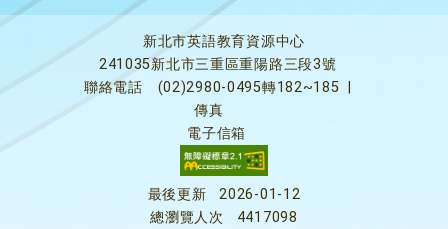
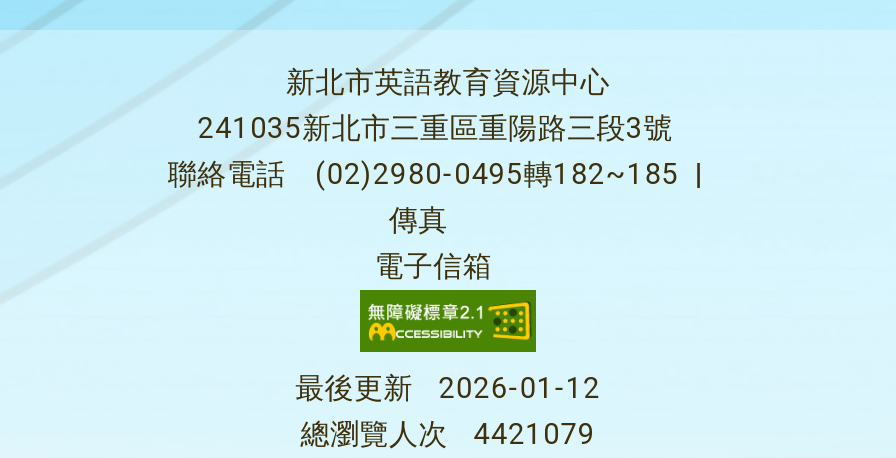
[150,209,298,226] 總瀏覽人次 4417098 -> [301,418,595,452] 總瀏覽人次 4421079

